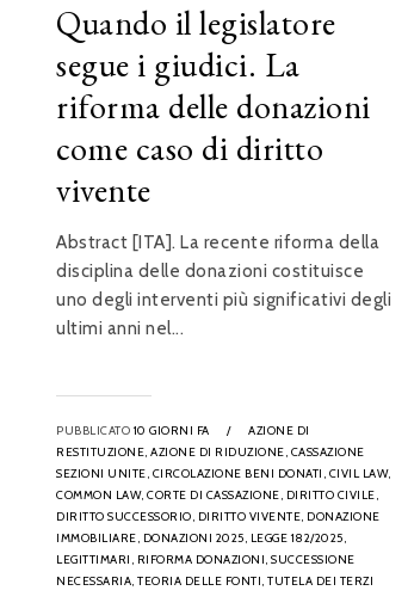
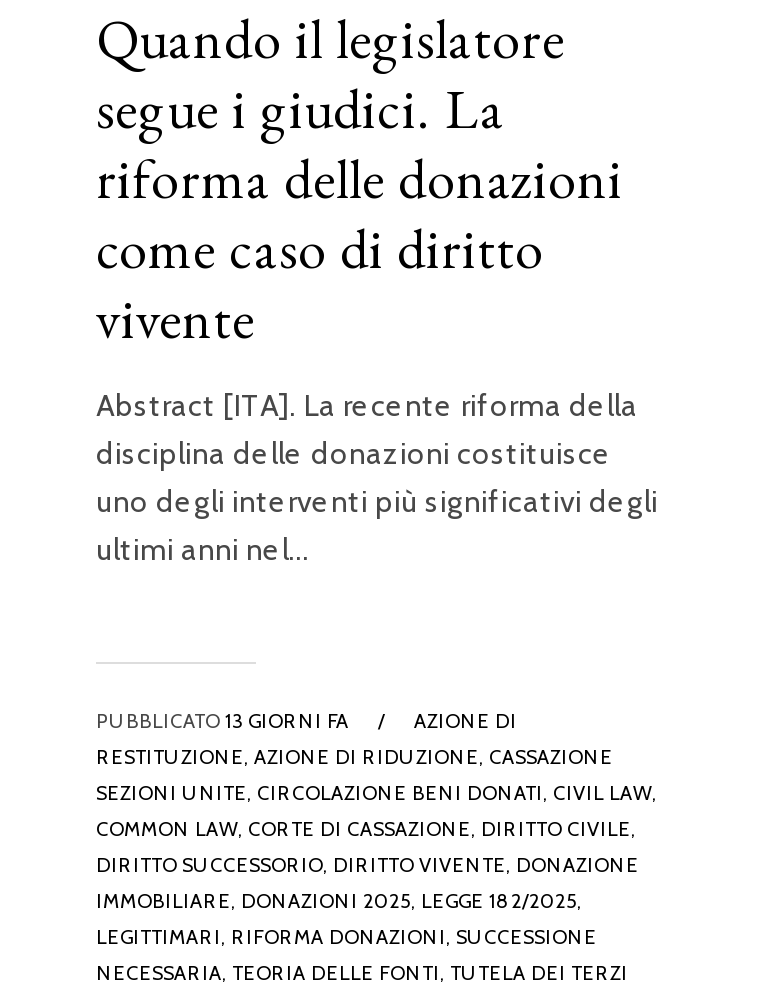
[56,423,209,439] PUBBLICATO 10 GIORNI FA -> [96,709,349,735] PUBBLICATO 13 GIORNI FA

